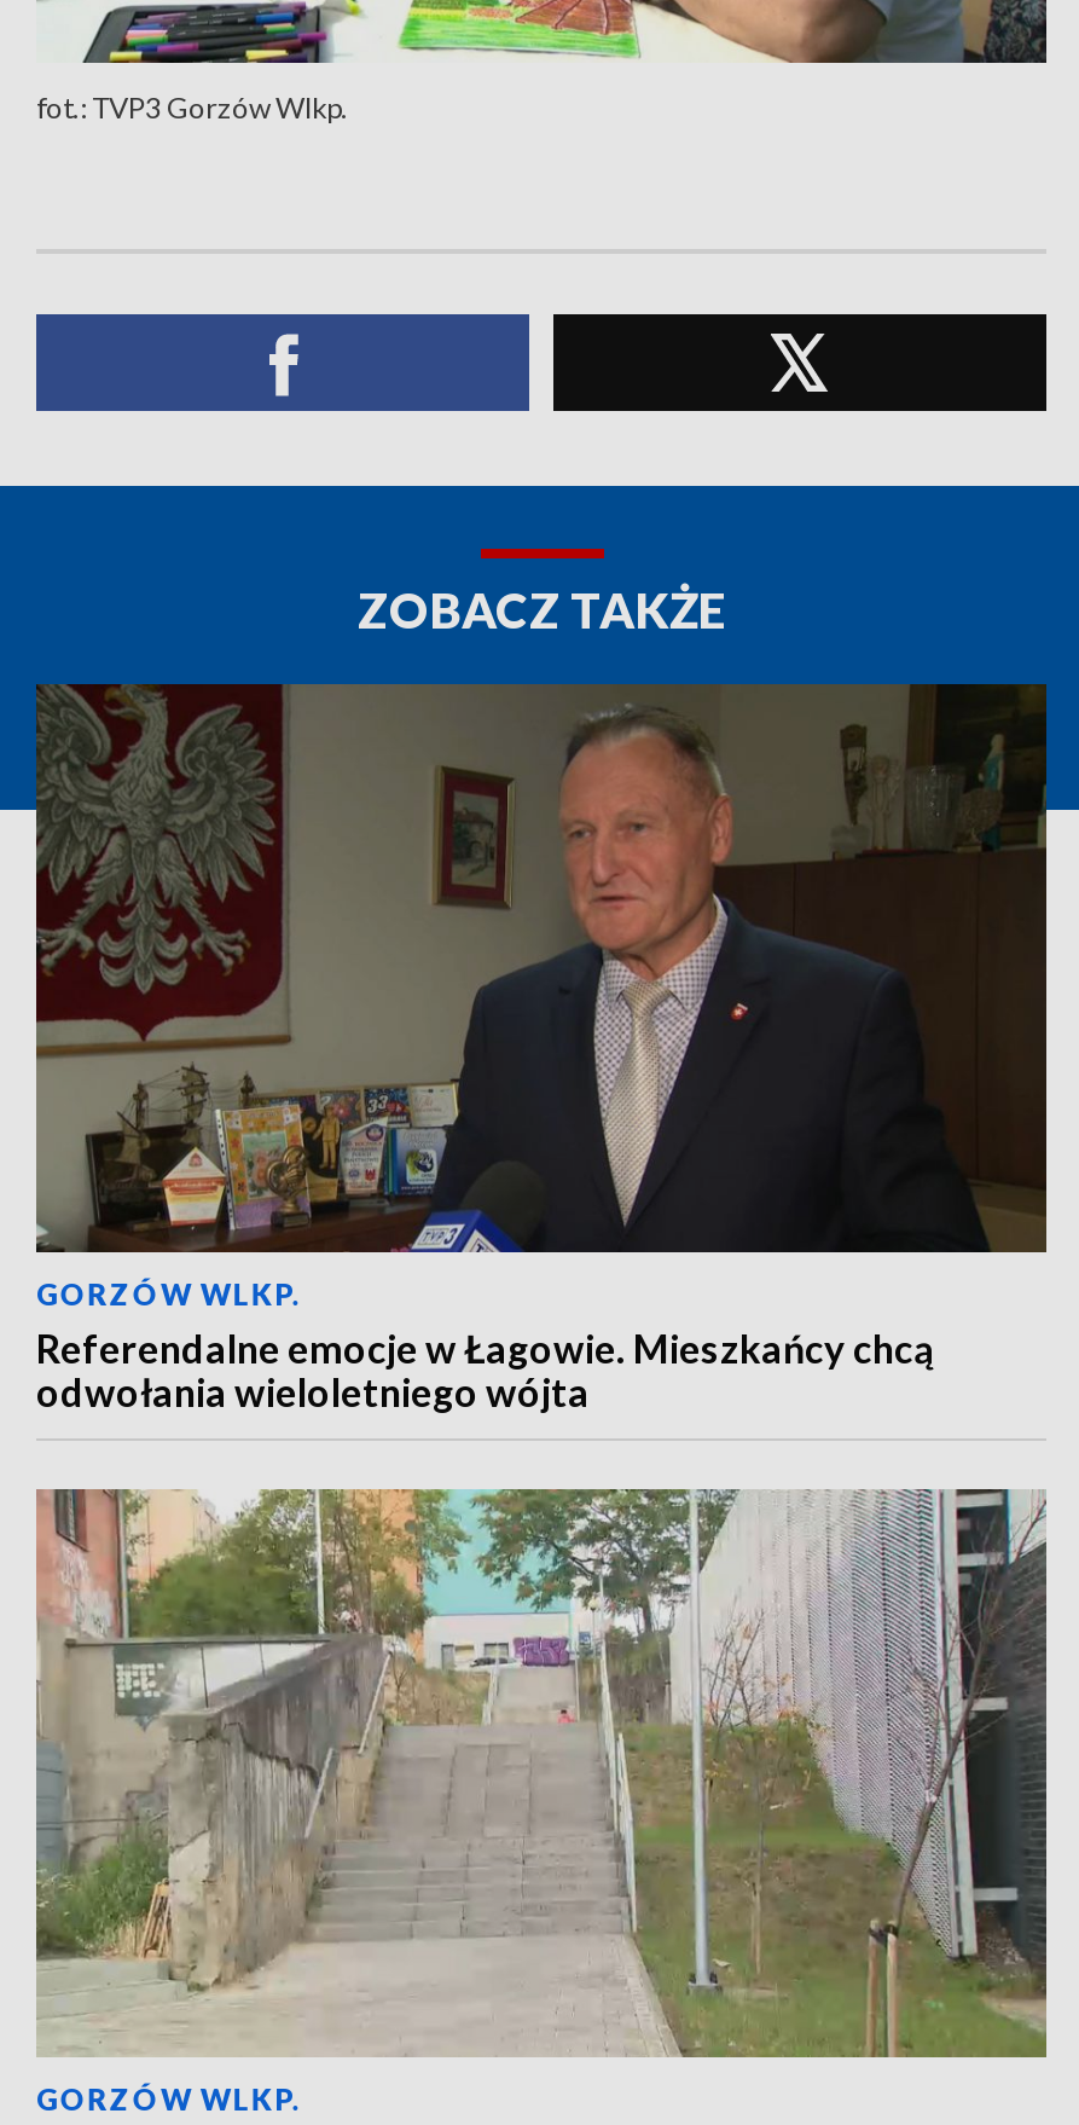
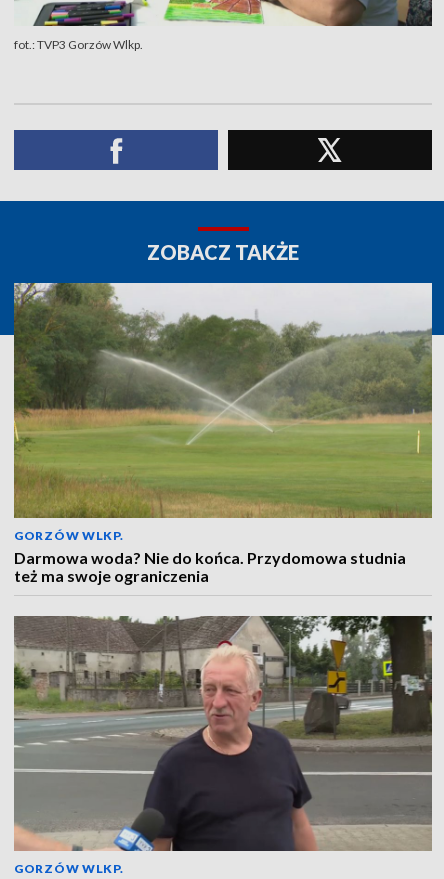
[34,682,1049,1414] [image] | Referendalne emocje w Łagowie. Mieszkańcy chcą | odwołania wieloletniego wójta -> [13,282,433,585] [image] | Darmowa woda? Nie do końca. Przydomowa studnia | też ma swoje ograniczenia
[36,1487,1046,2057] [image] -> [13,615,432,852] [image]

